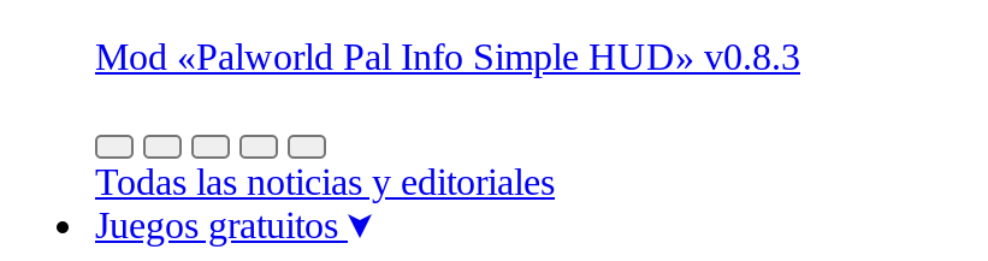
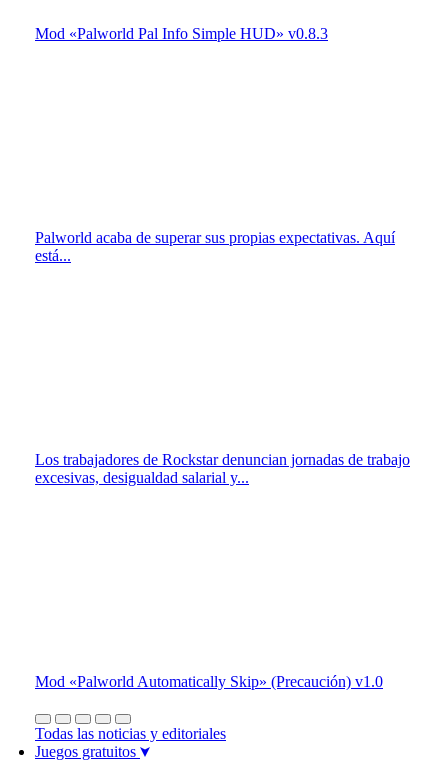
none -> [35,229,395,264] Palworld acaba de superar sus propias expectativas. Aquí | está...
none -> [35,451,410,486] Los trabajadores de Rockstar denuncian jornadas de trabajo | excesivas, desigualdad salarial y...
none -> [35,673,383,690] Mod «Palworld Automatically Skip» (Precaución) v1.0

